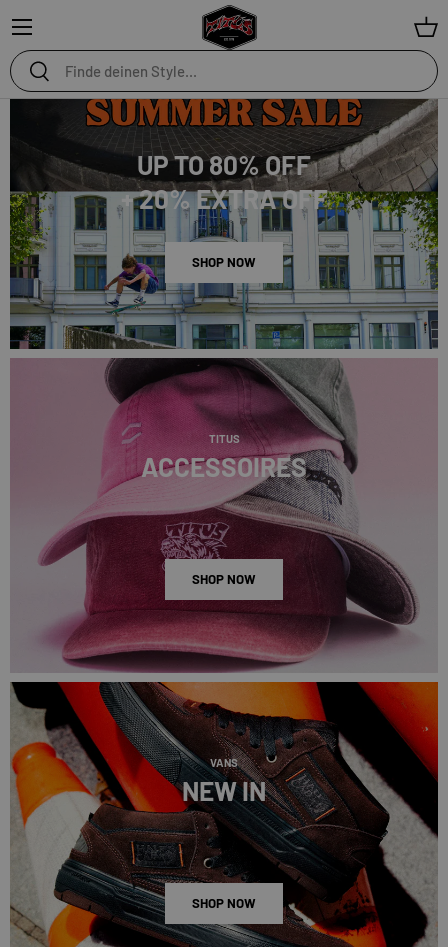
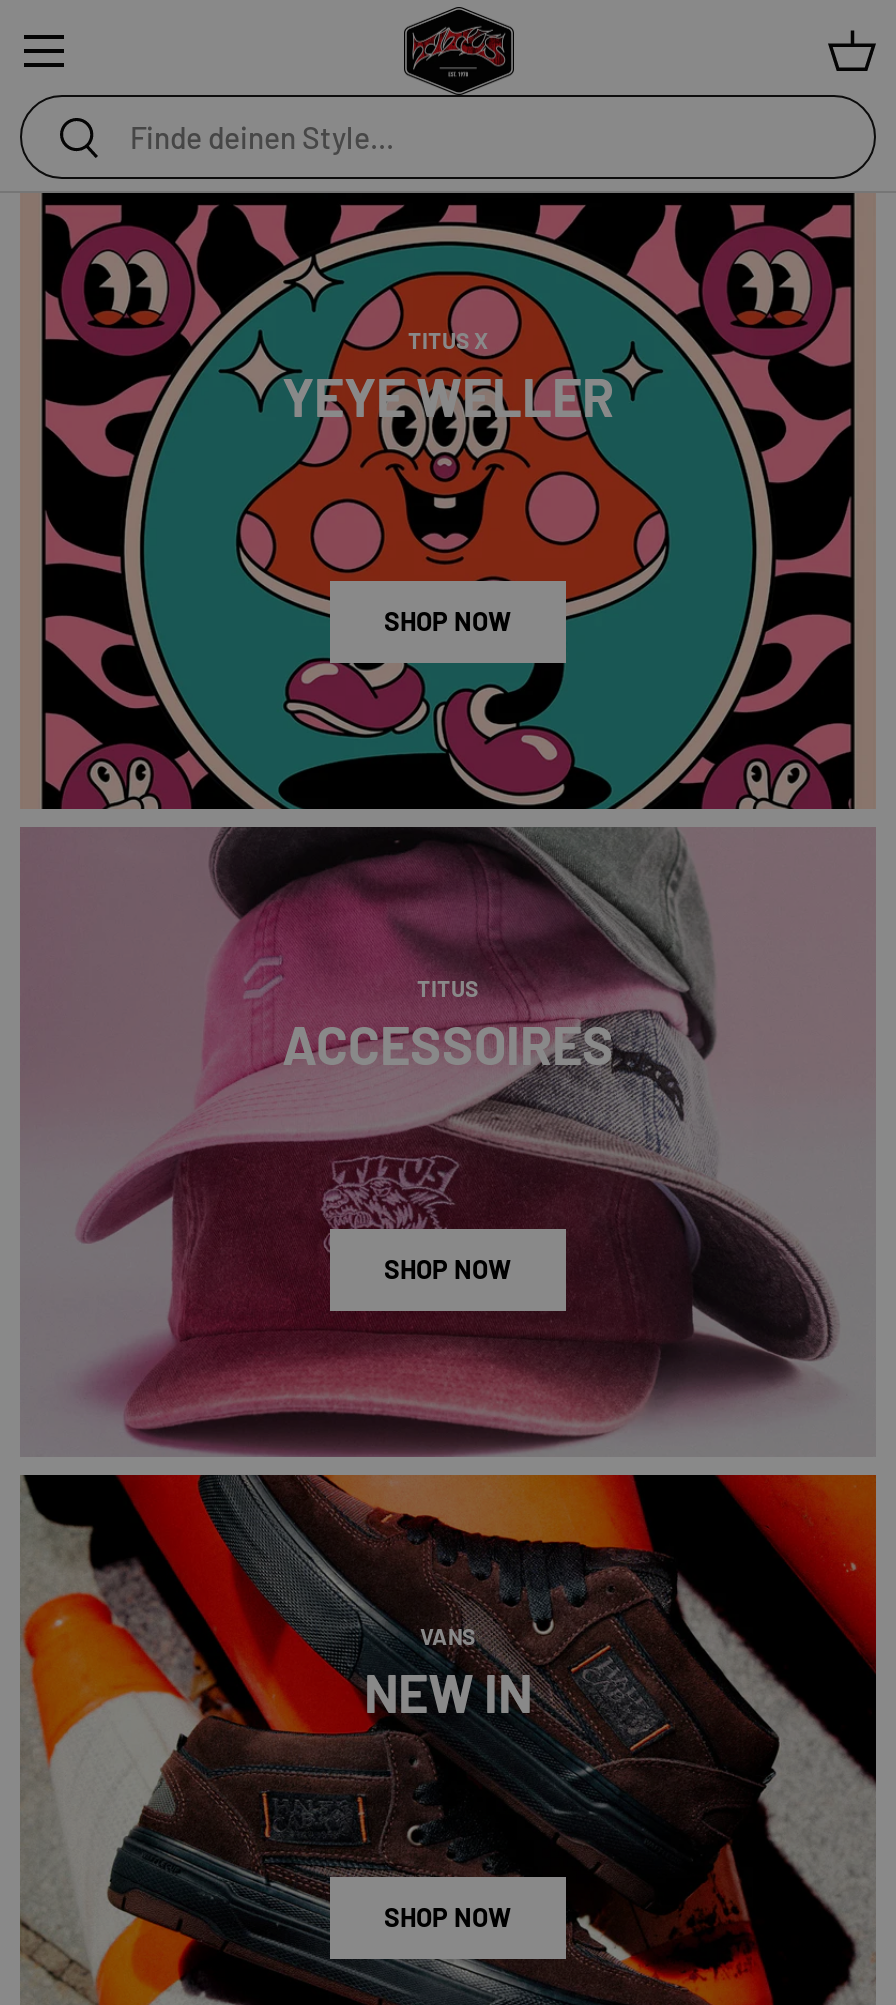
[9,98,439,350] [image] | UP TO 80% OFF | + 20% EXTRA OFF -> [20,191,876,811] [image] | TITUS X | YEYE WELLER

